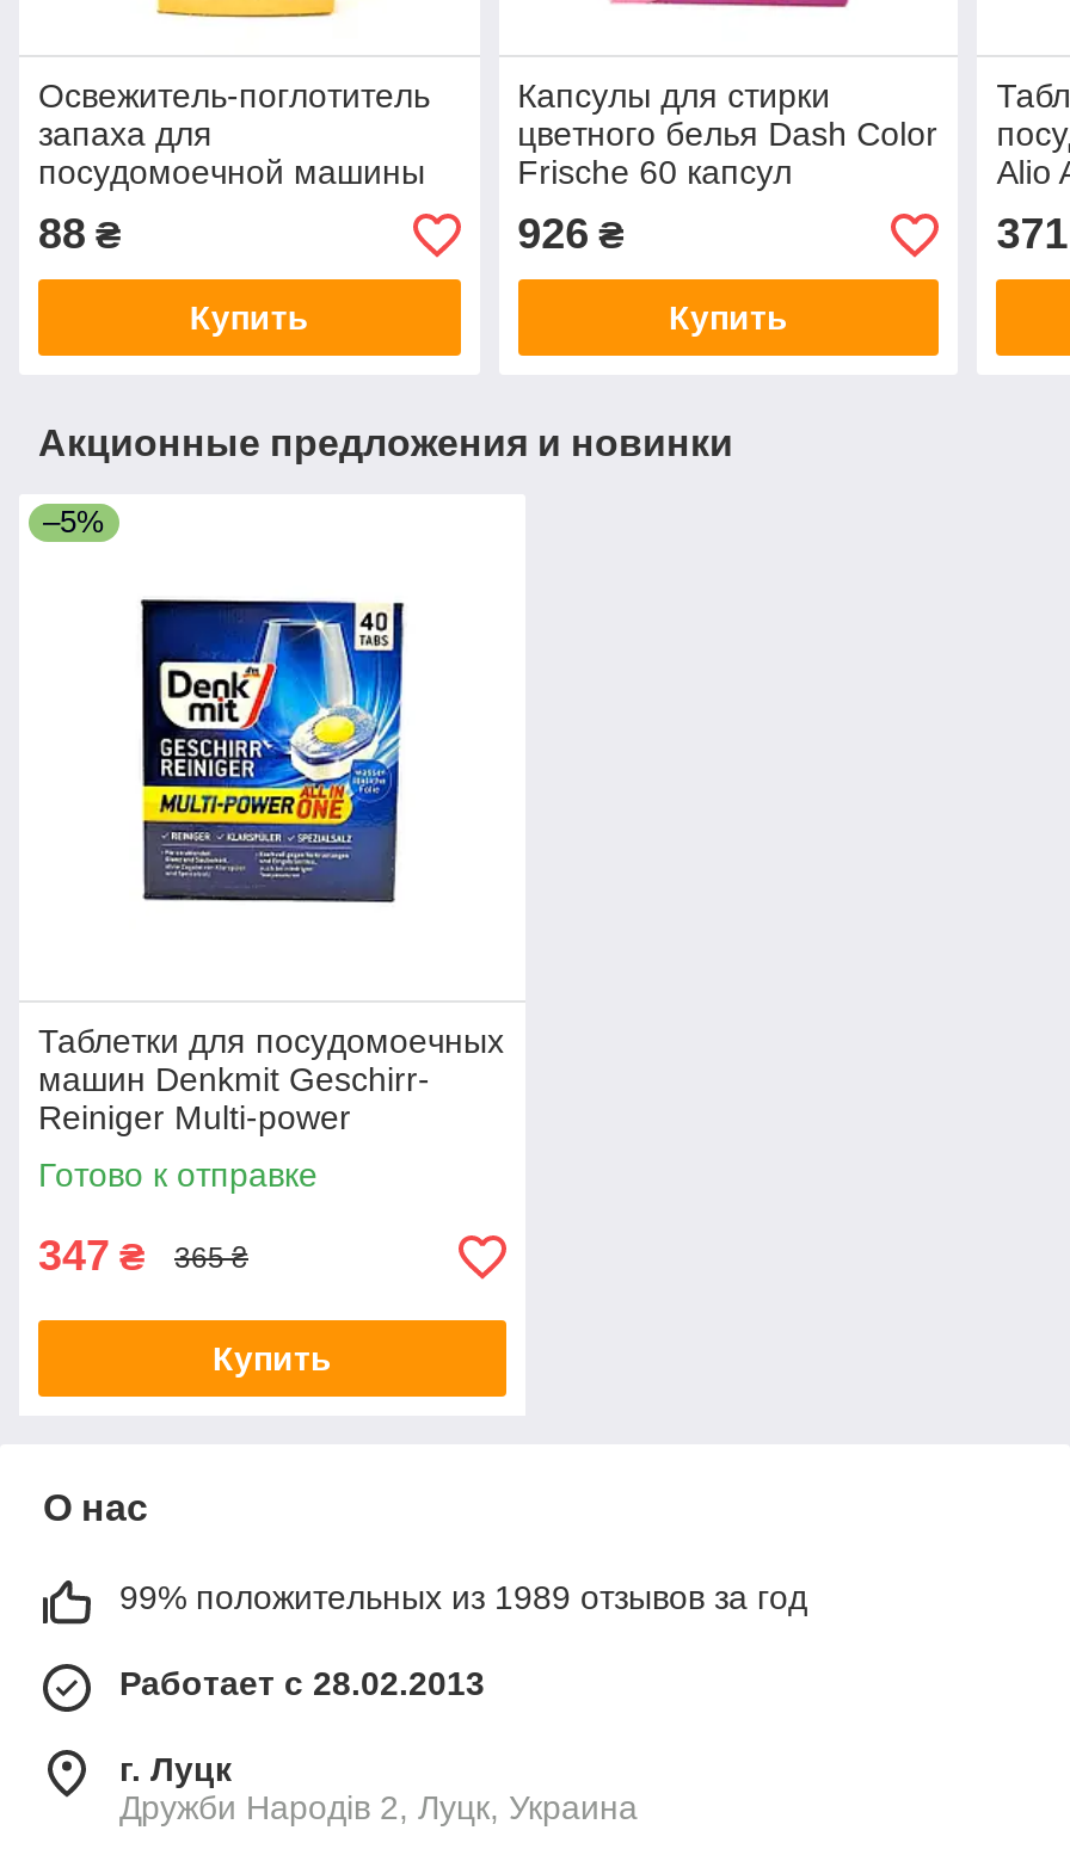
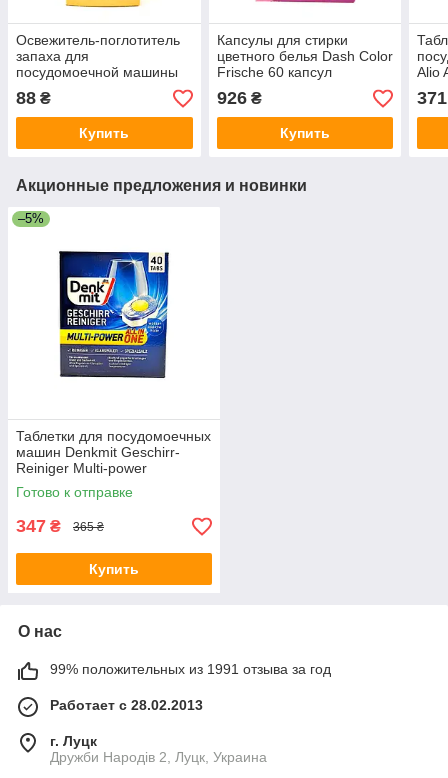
[119,1579,807,1617] 99% положительных из 1989 отзывов за год -> [50,661,331,677] 99% положительных из 1991 отзыва за год

